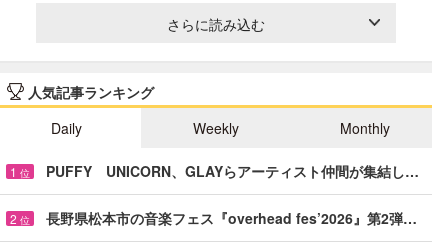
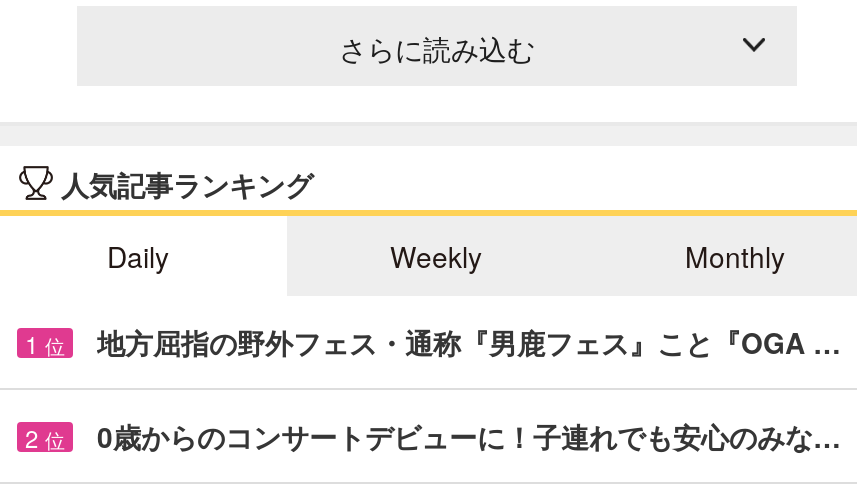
[46,161,419,181] PUFFY UNICORN、GLAYらアーティスト仲間が集結し… -> [97,322,841,362] 地方屈指の野外フェス・通称『男鹿フェス』こと『OGA …
[46,208,417,228] 長野県松本市の音楽フェス『overhead fes’2026』第2弾… -> [97,416,841,456] 0歳からのコンサートデビューに！子連れでも安心のみな…

